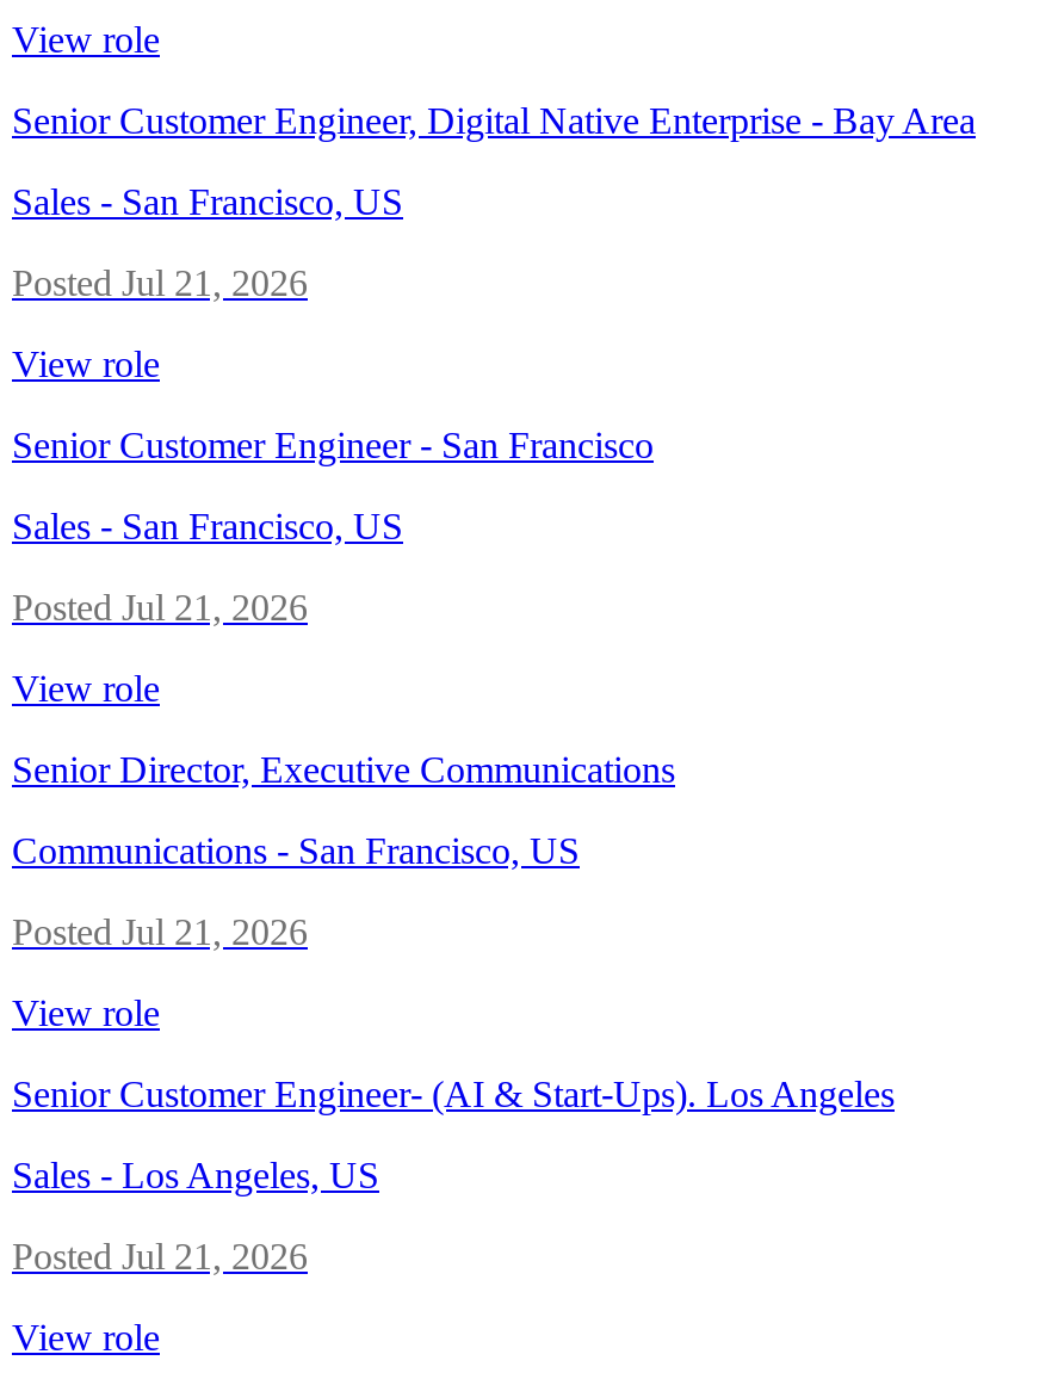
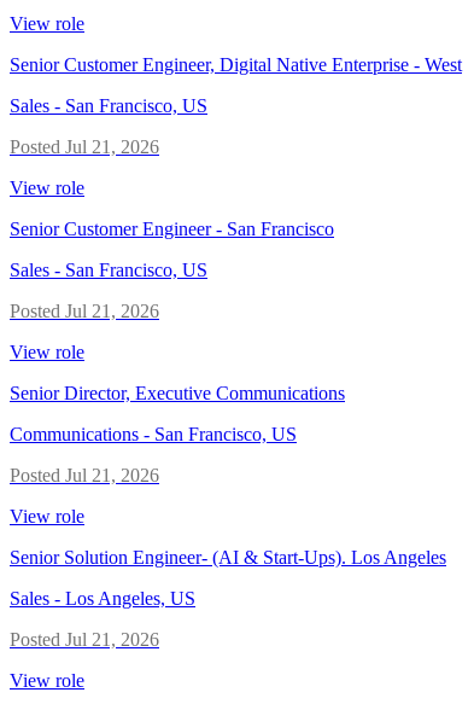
[12,100,976,140] Senior Customer Engineer, Digital Native Enterprise - Bay Area -> [10,54,462,75] Senior Customer Engineer, Digital Native Enterprise - West
[12,1073,895,1114] Senior Customer Engineer- (AI & Start-Ups). Los Angeles -> [10,547,446,567] Senior Solution Engineer- (AI & Start-Ups). Los Angeles

